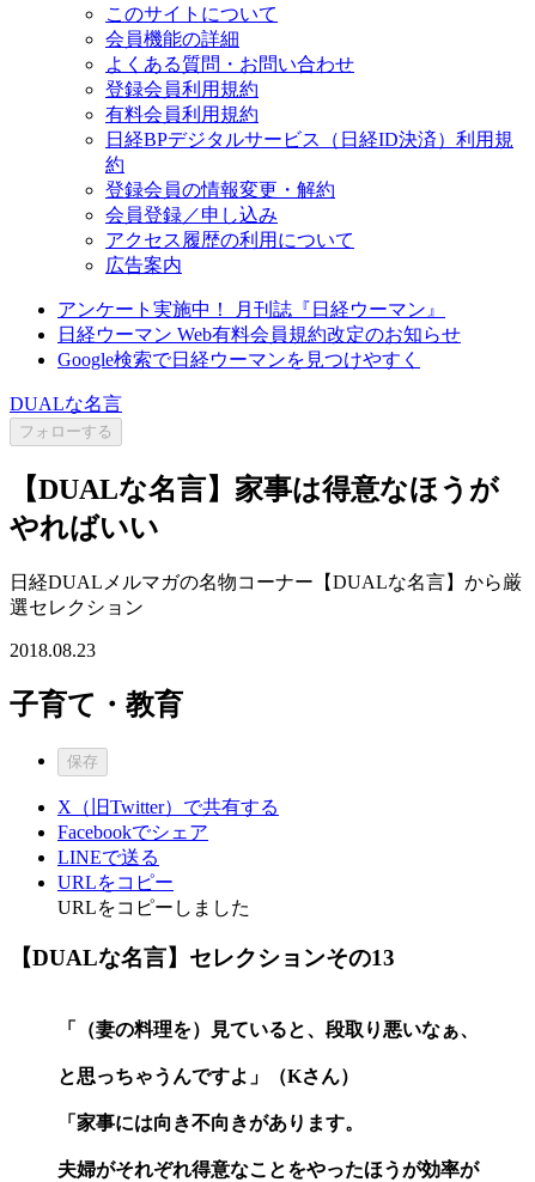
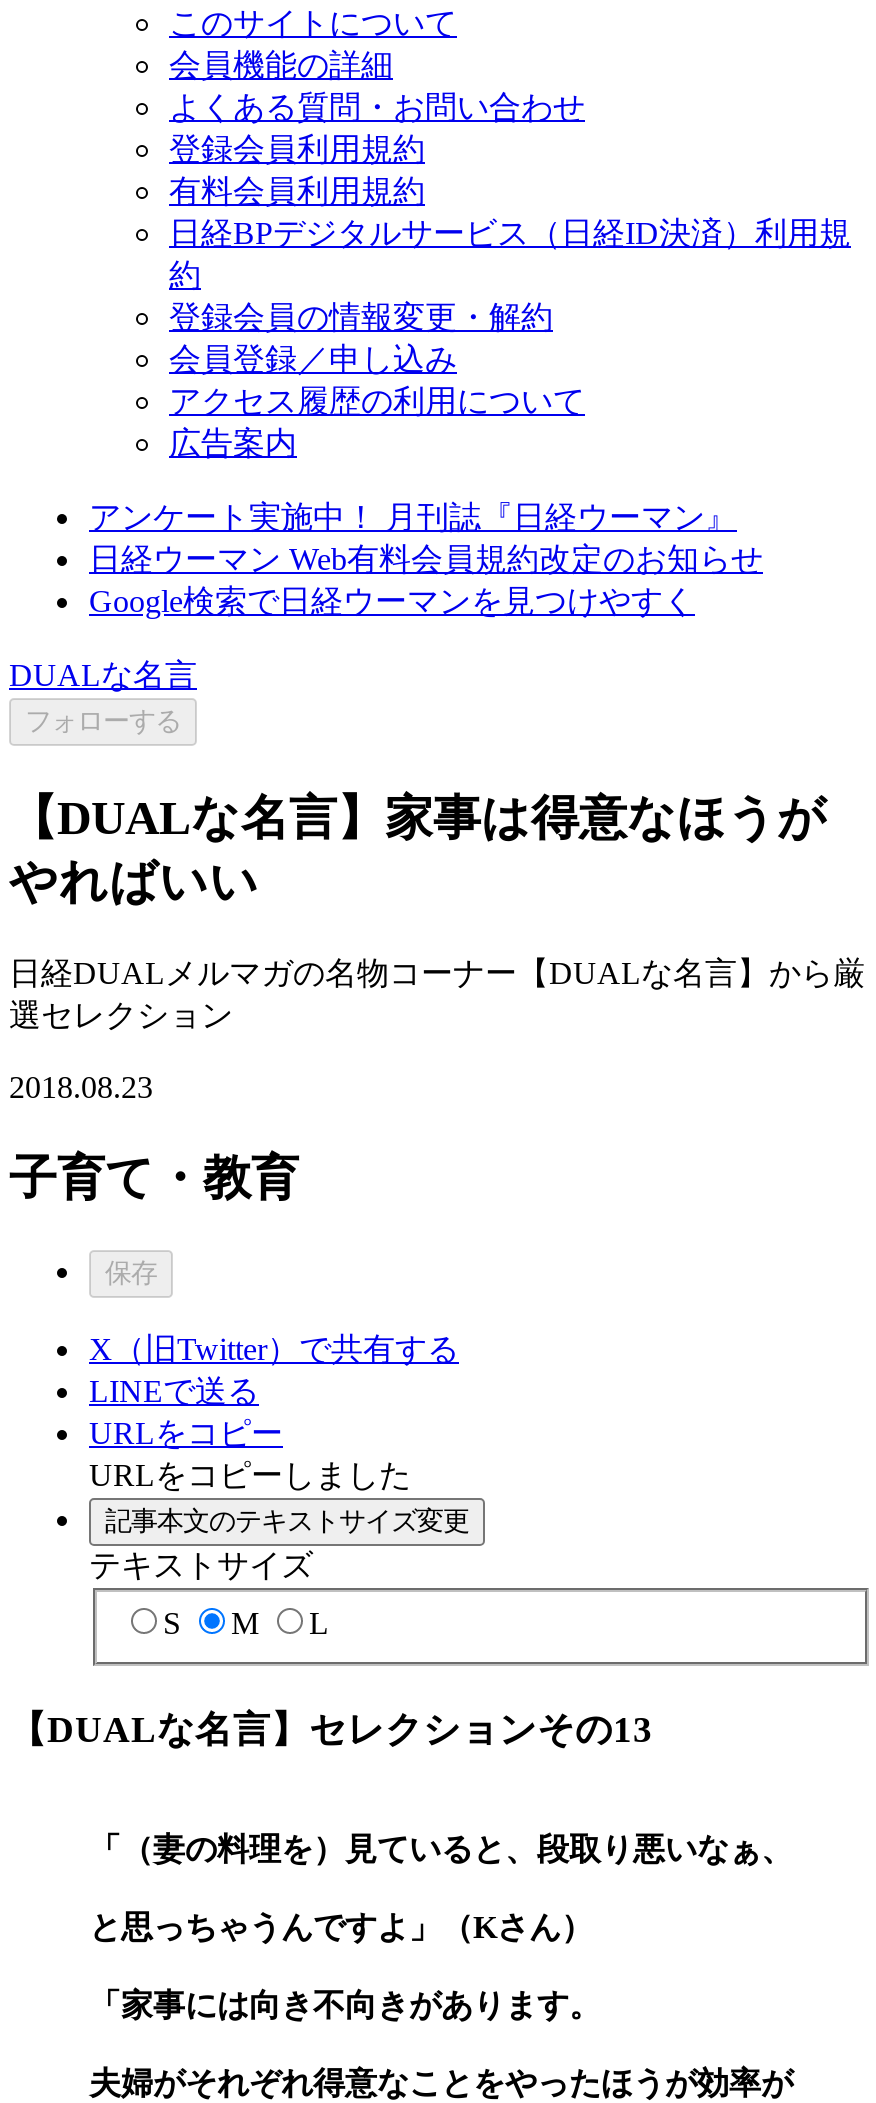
[57,821,208,842] Facebookでシェア -> none
moved [57,847,250,917] -> [89,1373,411,1491]: LINEで送る | URLをコピー | URLをコピーしました
none -> [89,1505,469,1640] 記事本文のテキストサイズ変更 | テキストサイズ | S | M | L

